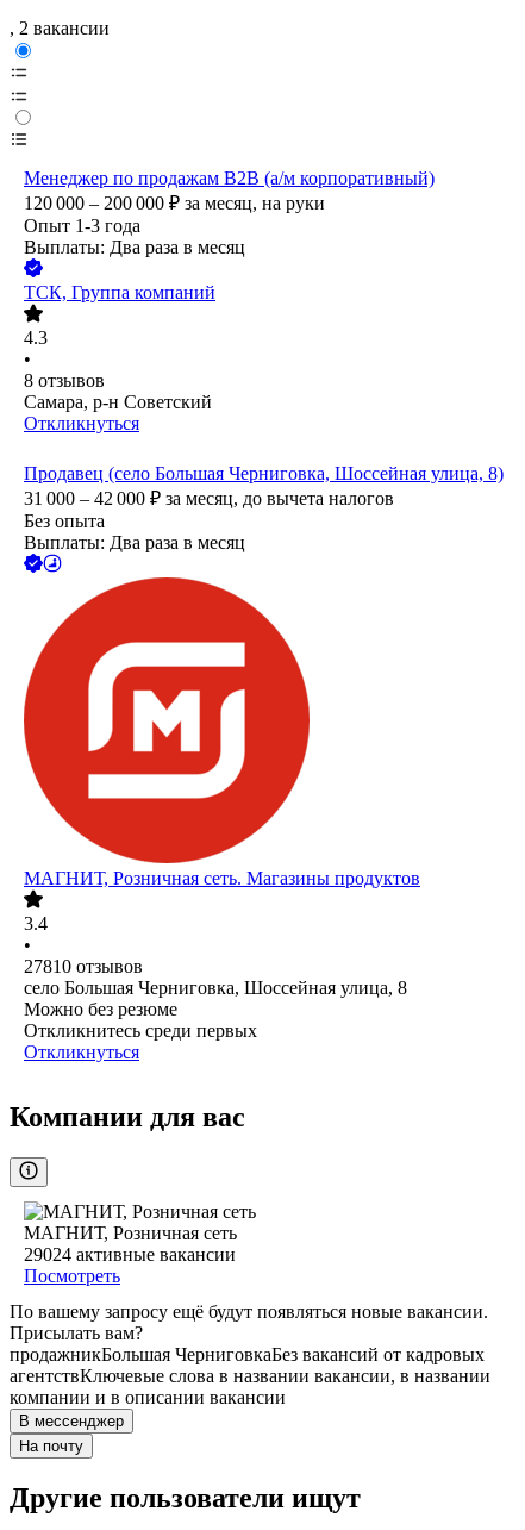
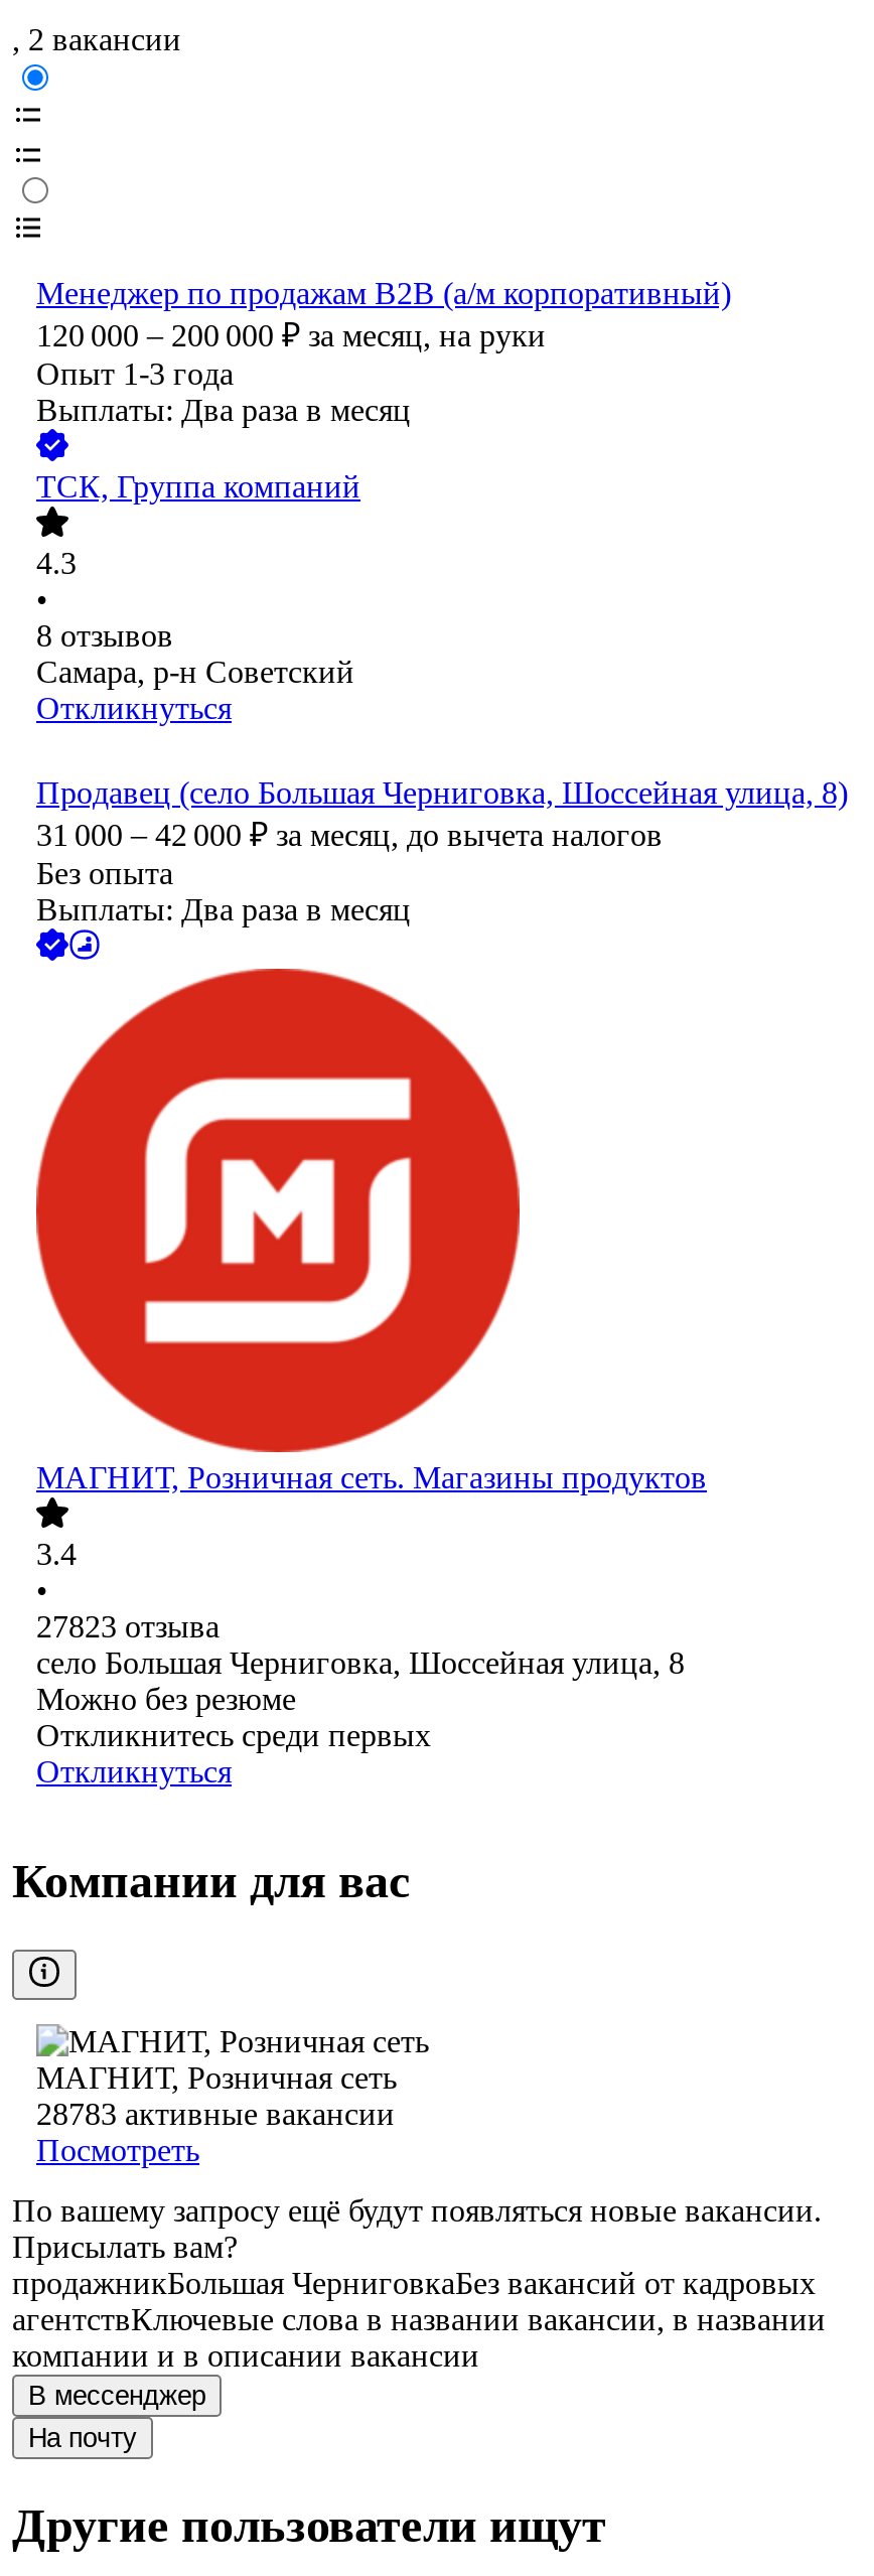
[24,957,143,977] 27810 отзывов -> [36,1610,220,1644] 27823 отзыва
[24,1245,236,1265] 29024 активные вакансии -> [36,2097,395,2131] 28783 активные вакансии

